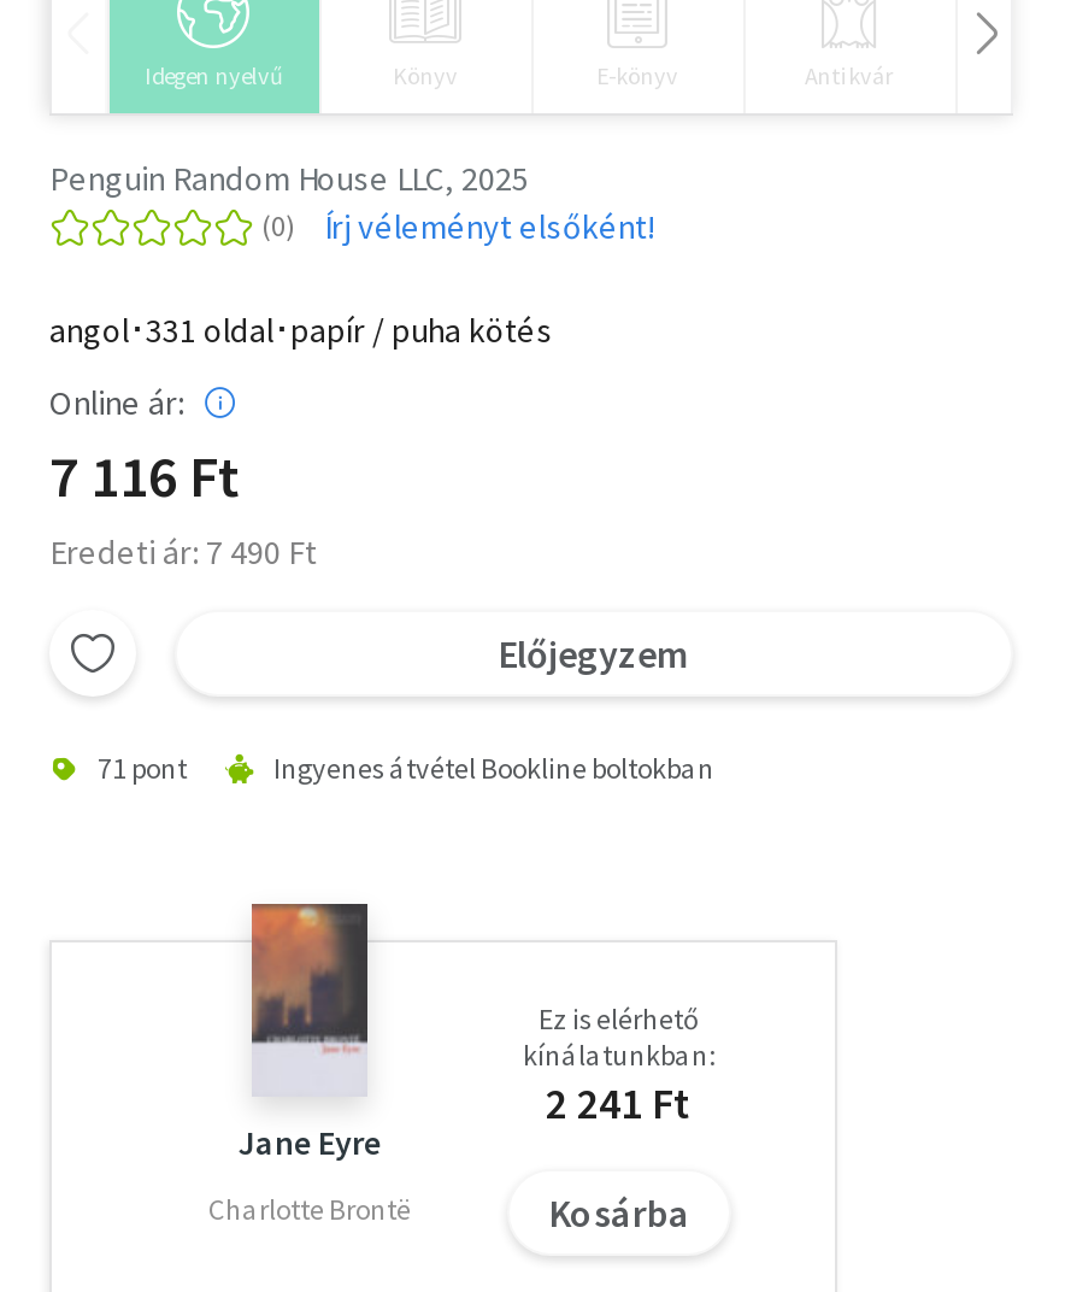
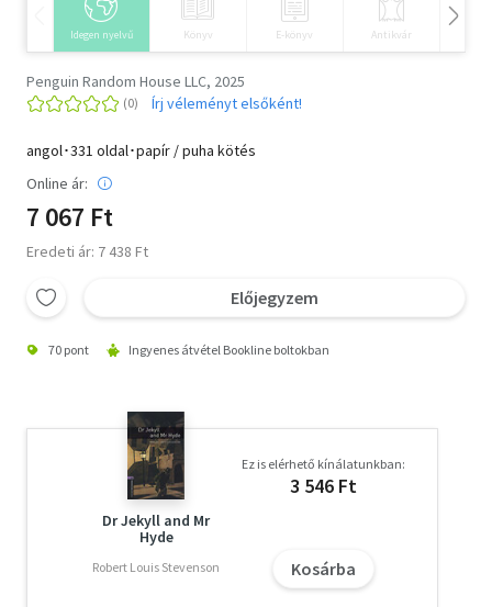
[49,438,240,513] 7 116 Ft -> [26,200,113,234] 7 067 Ft
[49,530,317,573] Eredeti ár: 7 490 Ft -> [26,241,148,261] Eredeti ár: 7 438 Ft
[98,749,187,785] 71 pont -> [48,341,89,358] 70 pont
[239,902,399,1164] [image] | Jane Eyre -> [102,411,210,546] [image] | Dr Jekyll and Mr | Hyde
[523,1000,716,1130] Ez is elérhető | kínálatunkban: | 2 241 Ft -> [242,455,405,498] Ez is elérhető kínálatunkban: | 3 546 Ft
[208,1190,411,1226] Charlotte Brontë -> [92,558,220,575] Robert Louis Stevenson

